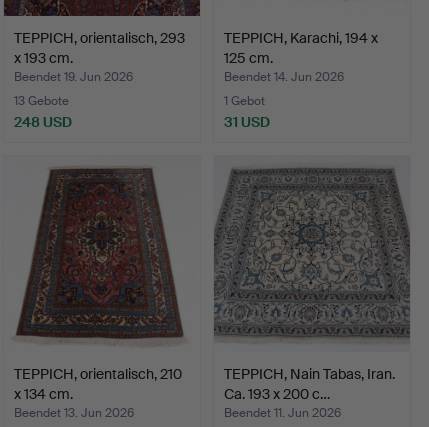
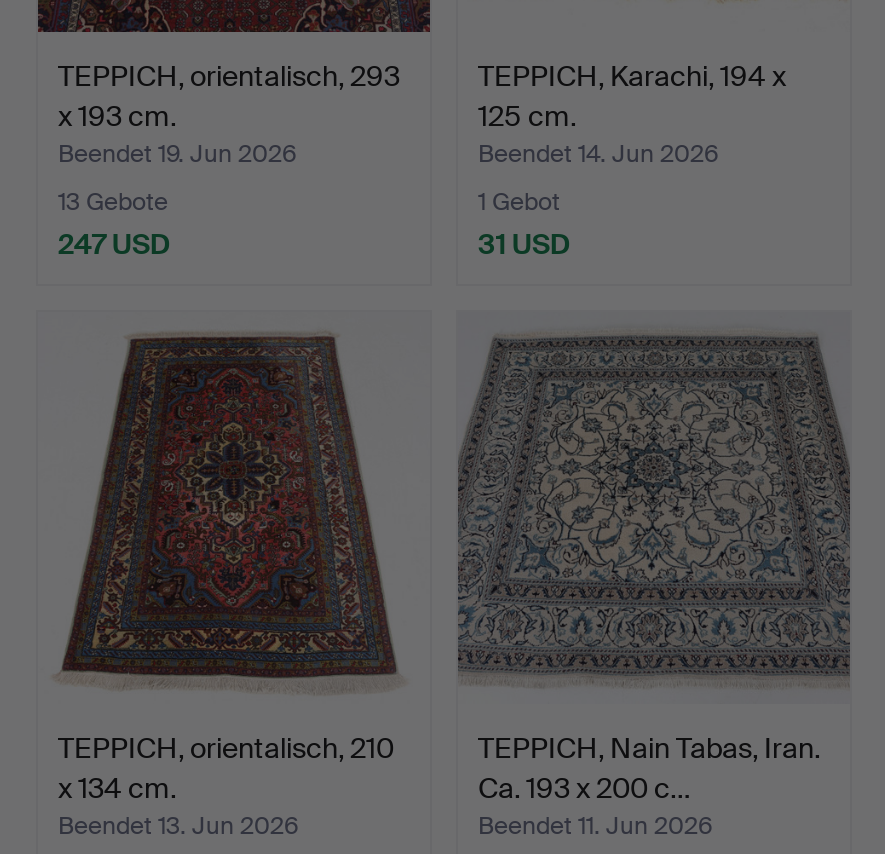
[14,113,72,131] 248 USD -> [58,226,170,262] 247 USD

